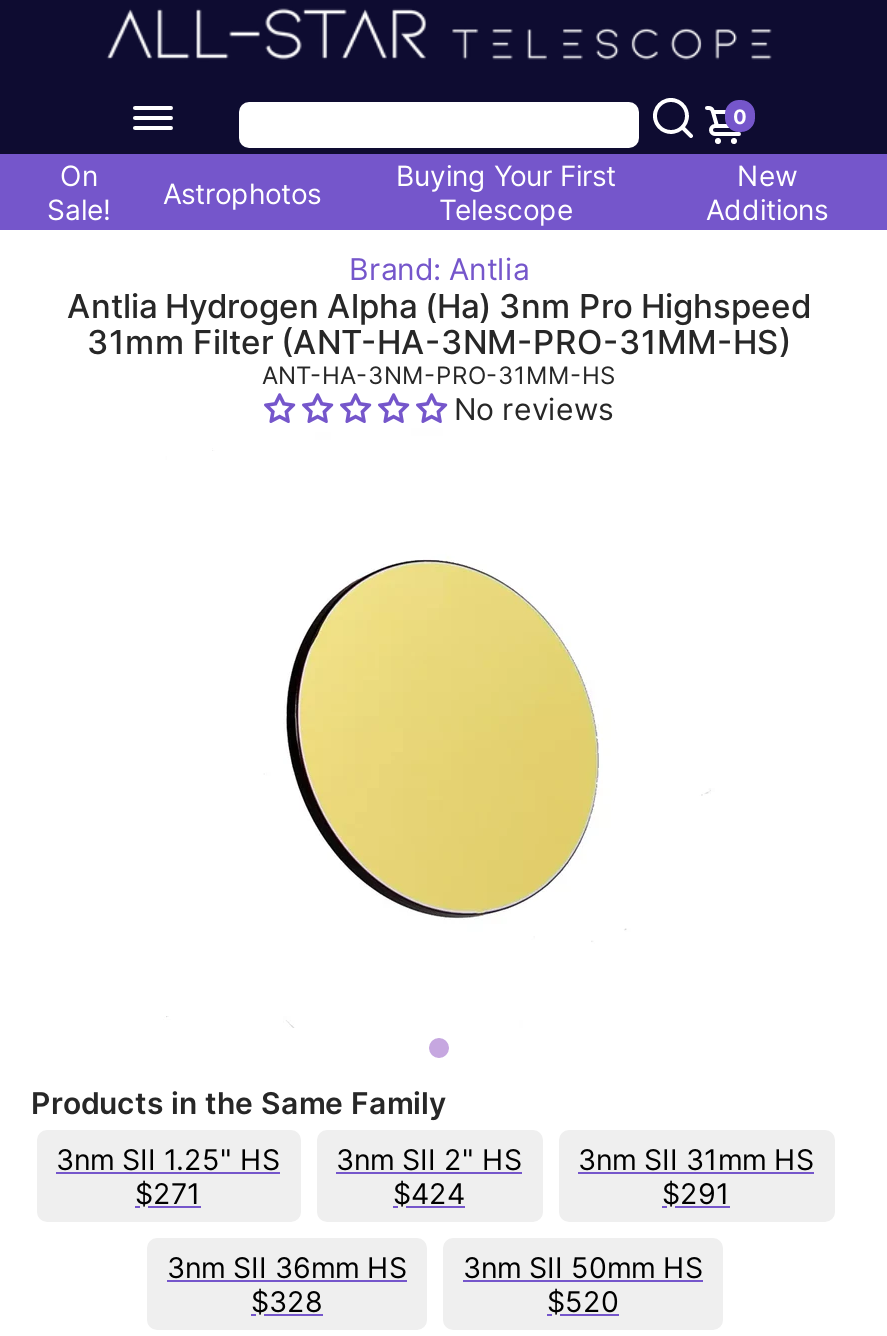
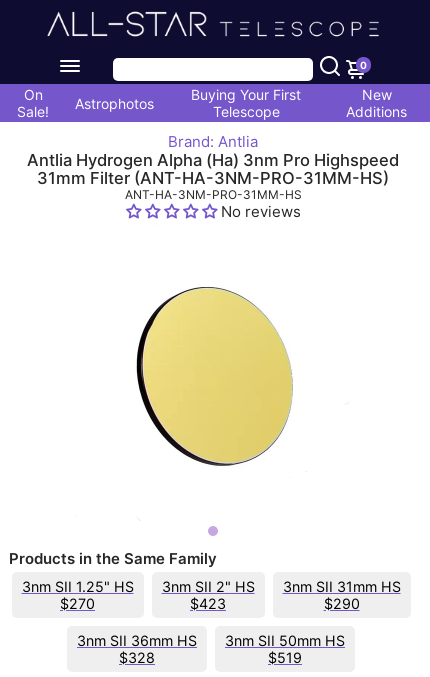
[135,1177,201,1211] $271 -> [60,595,95,612] $270
[393,1177,465,1211] $424 -> [190,595,226,612] $423
[662,1177,730,1211] $291 -> [323,595,359,612] $290
[547,1285,619,1319] $520 -> [268,649,302,666] $519

